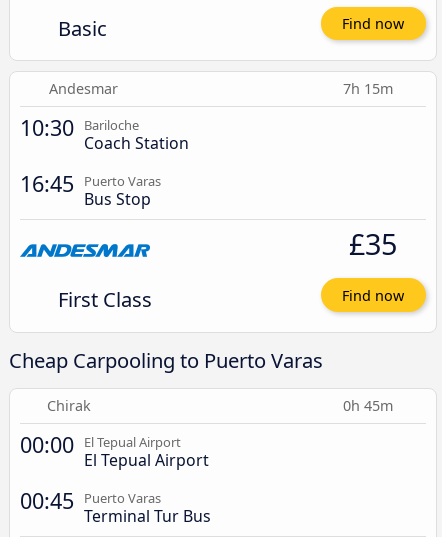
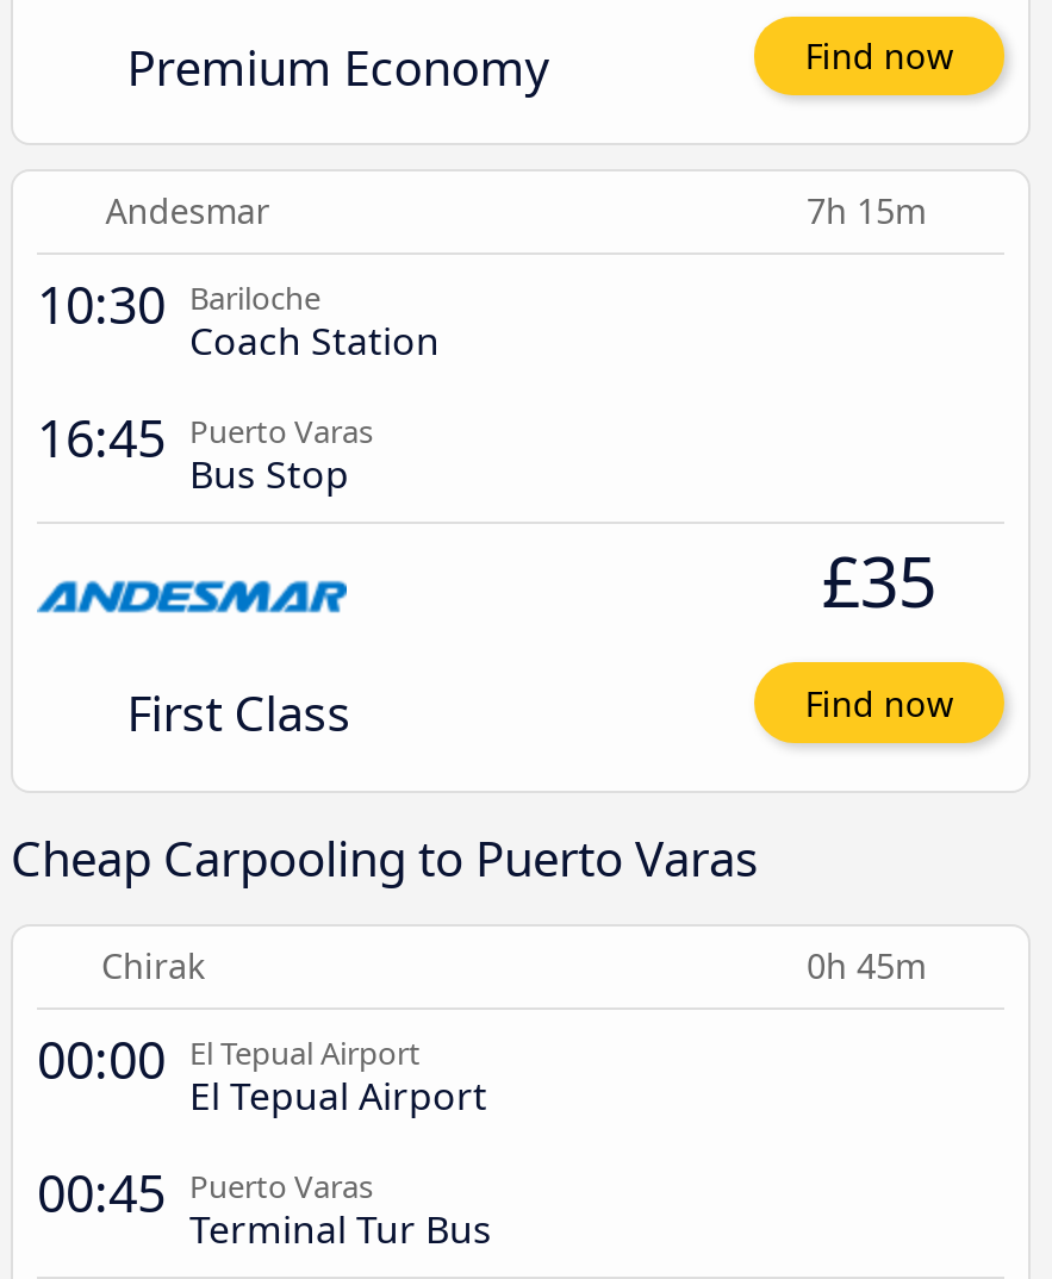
[58,14,107,42] Basic -> [127,34,549,100] Premium Economy

